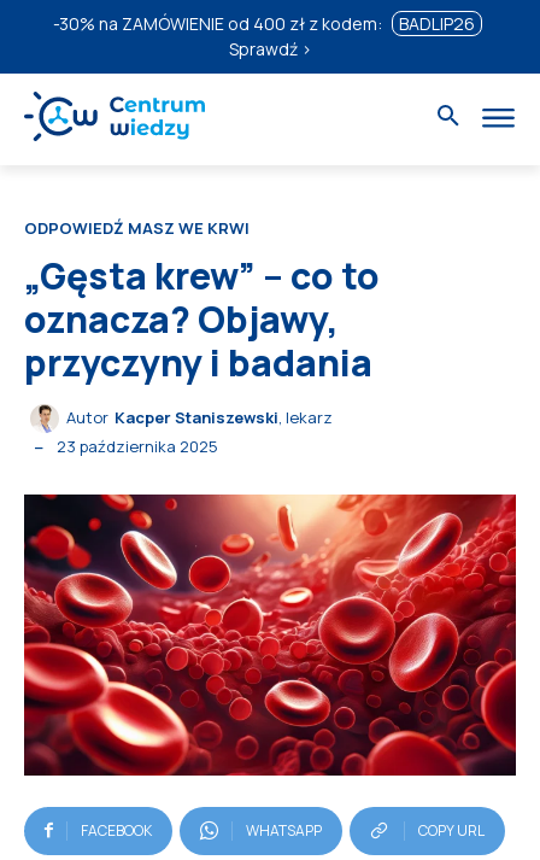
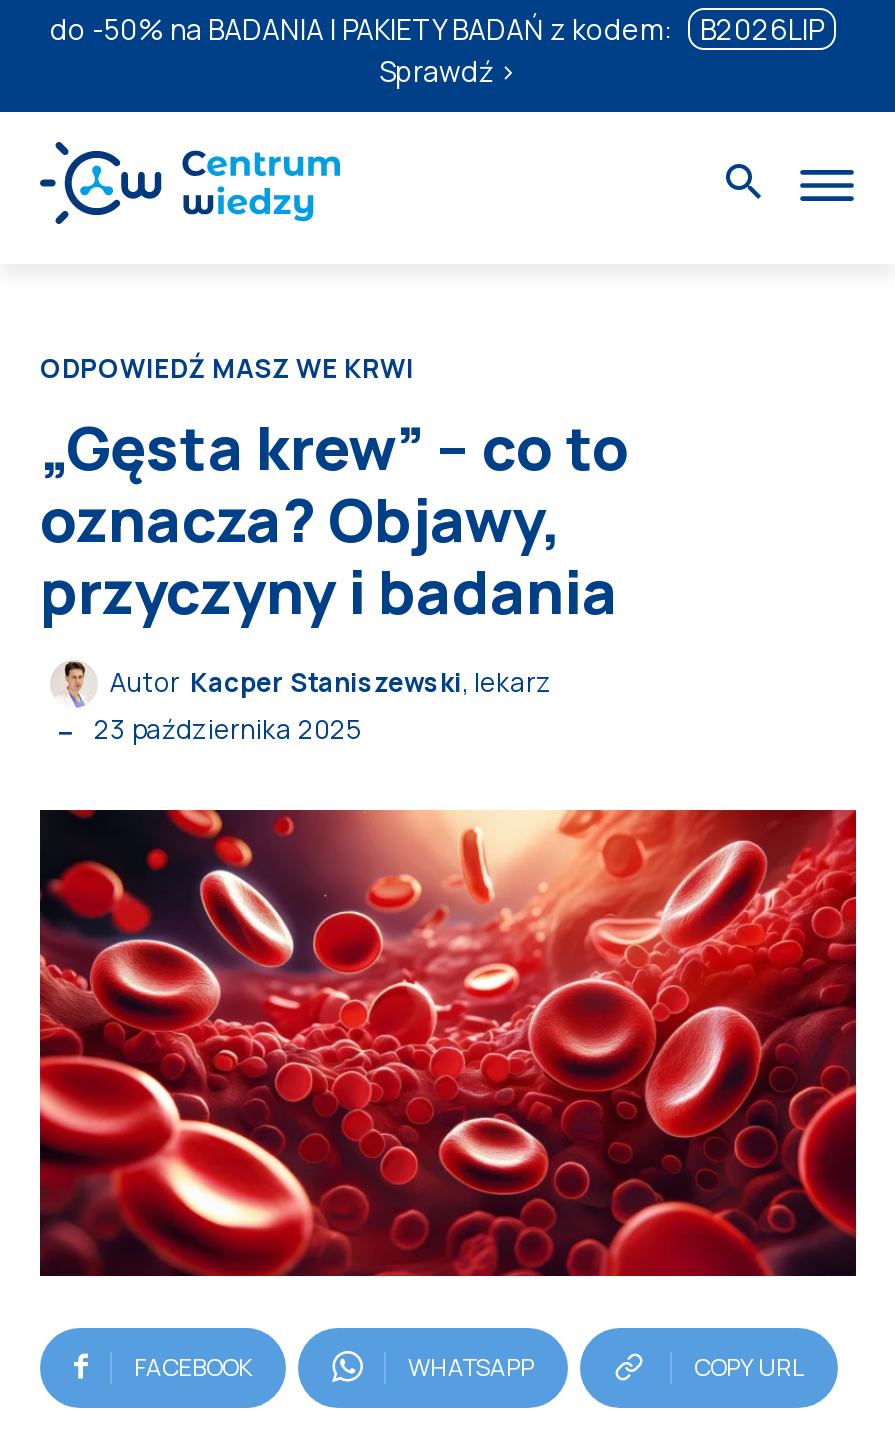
[52,12,474,35] -30% na ZAMÓWIENIE od 400 zł z kodem: BADLIP26 -> [50,10,824,48] do -50% na BADANIA I PAKIETY BADAŃ z kodem: B2026LIP

